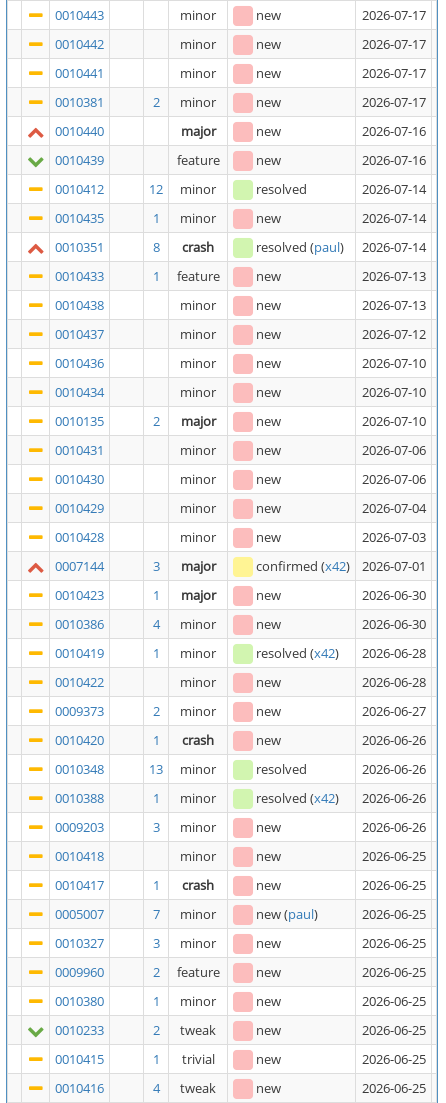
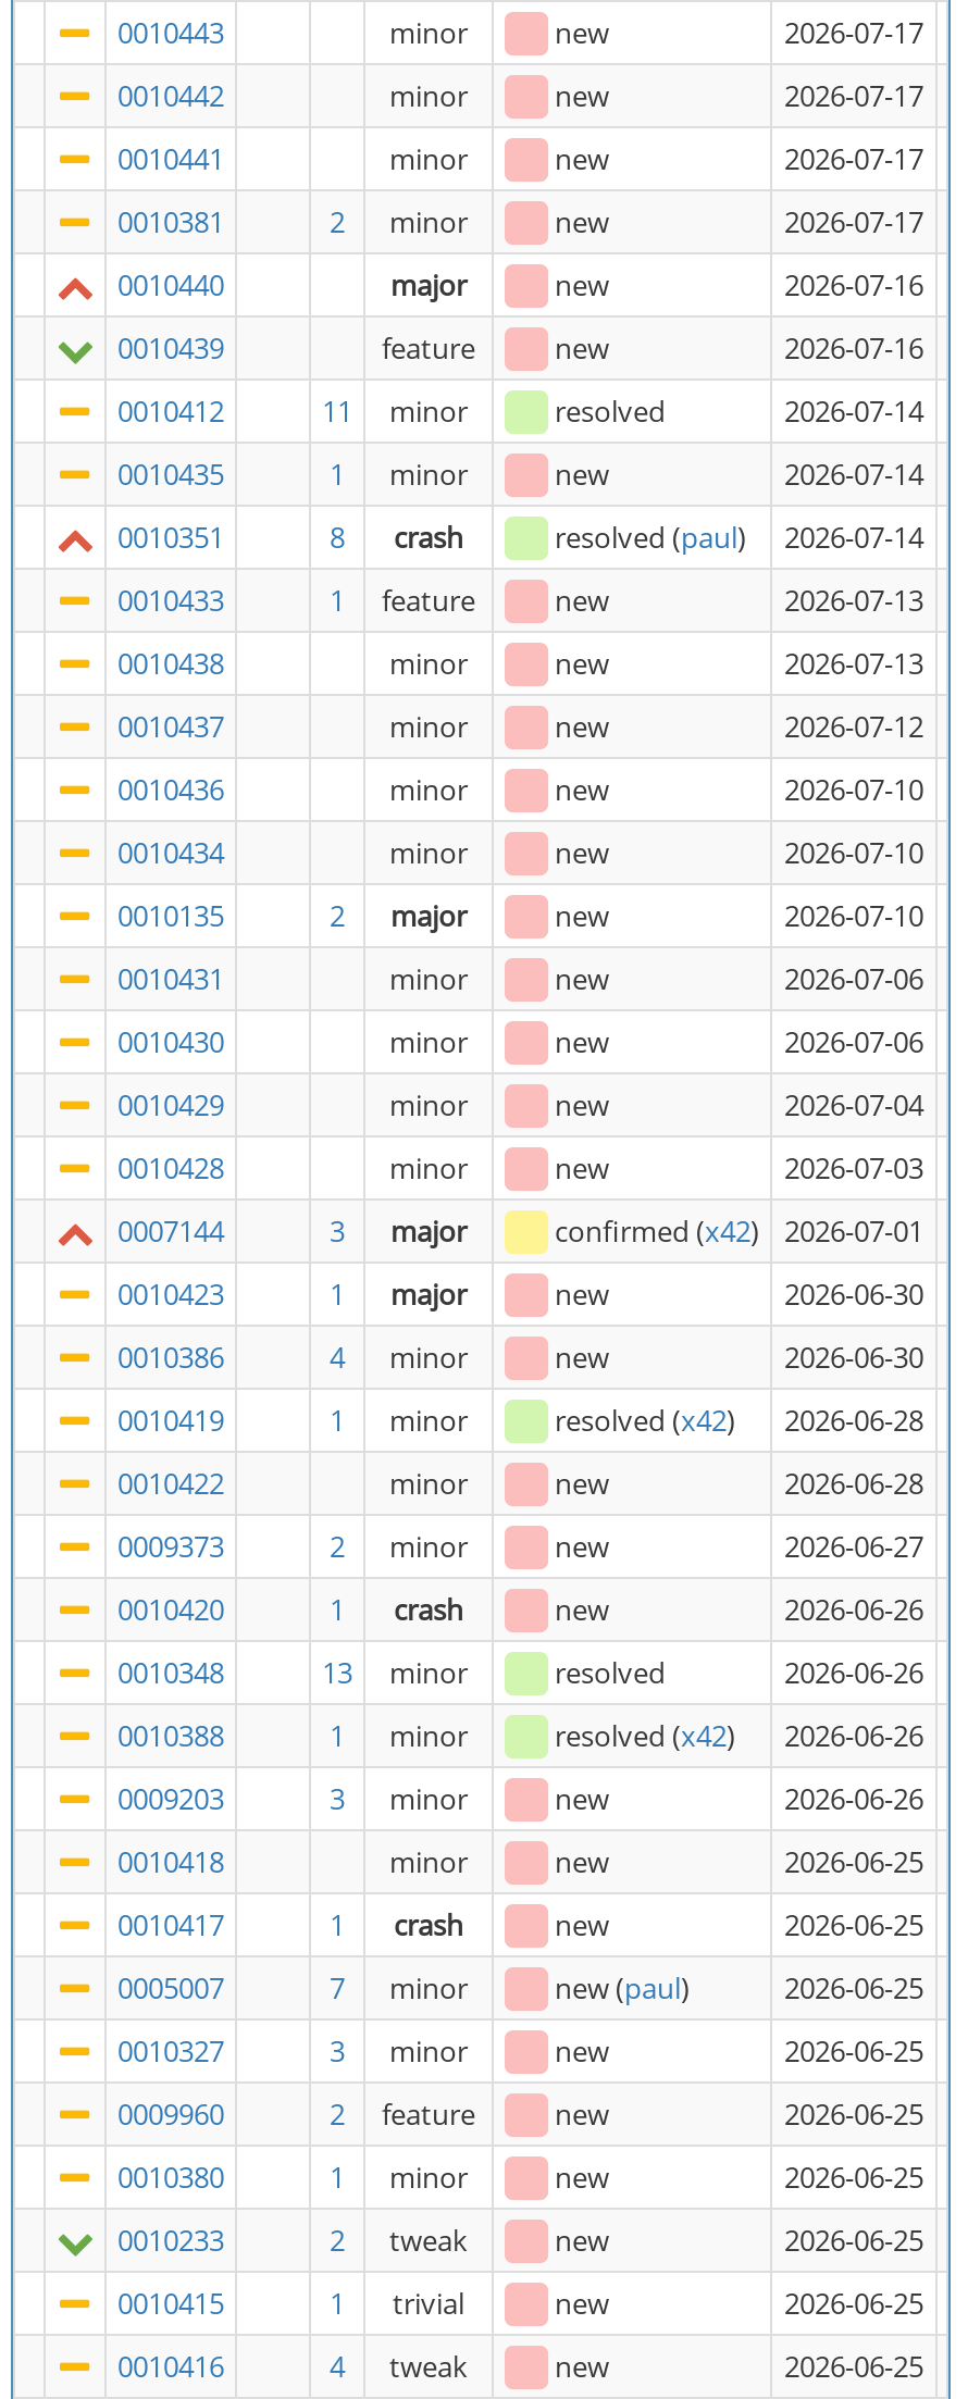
[149,180,216,198] 12 minor -> [322,391,468,431] 11 minor

